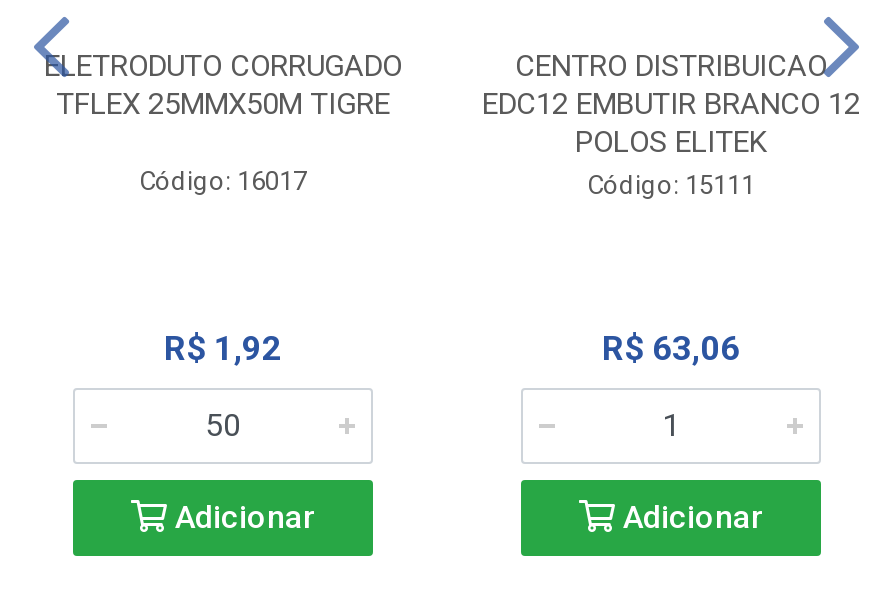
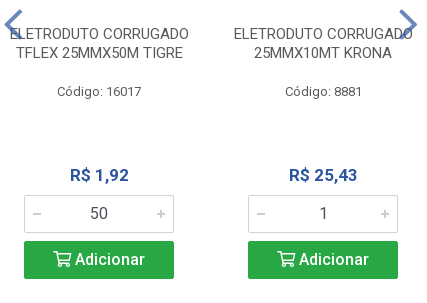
[482,47,860,199] CENTRO DISTRIBUICAO | EDC12 EMBUTIR BRANCO 12 | POLOS ELITEK | Código: 15111 -> [233,25,412,99] ELETRODUTO CORRUGADO | 25MMX10MT KRONA | Código: 8881
[602,327,740,367] R$ 63,06 -> [288,165,357,185] R$ 25,43

